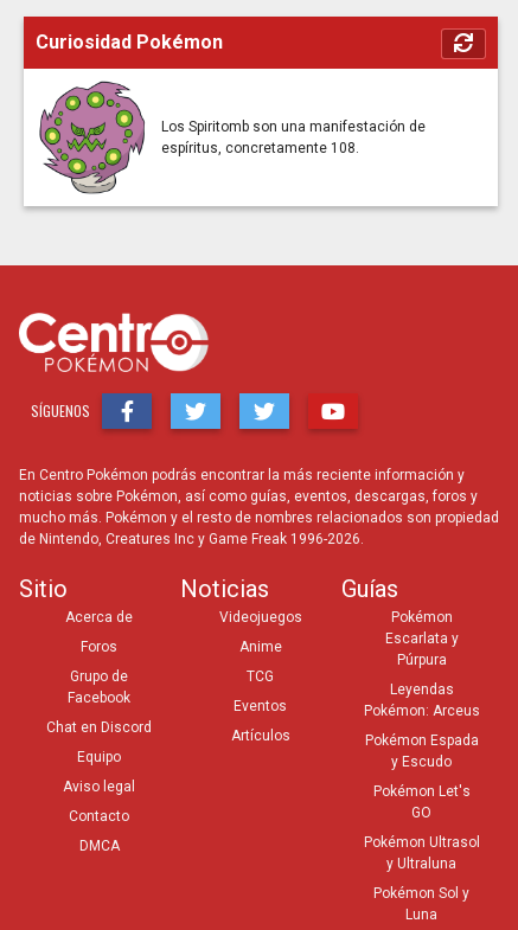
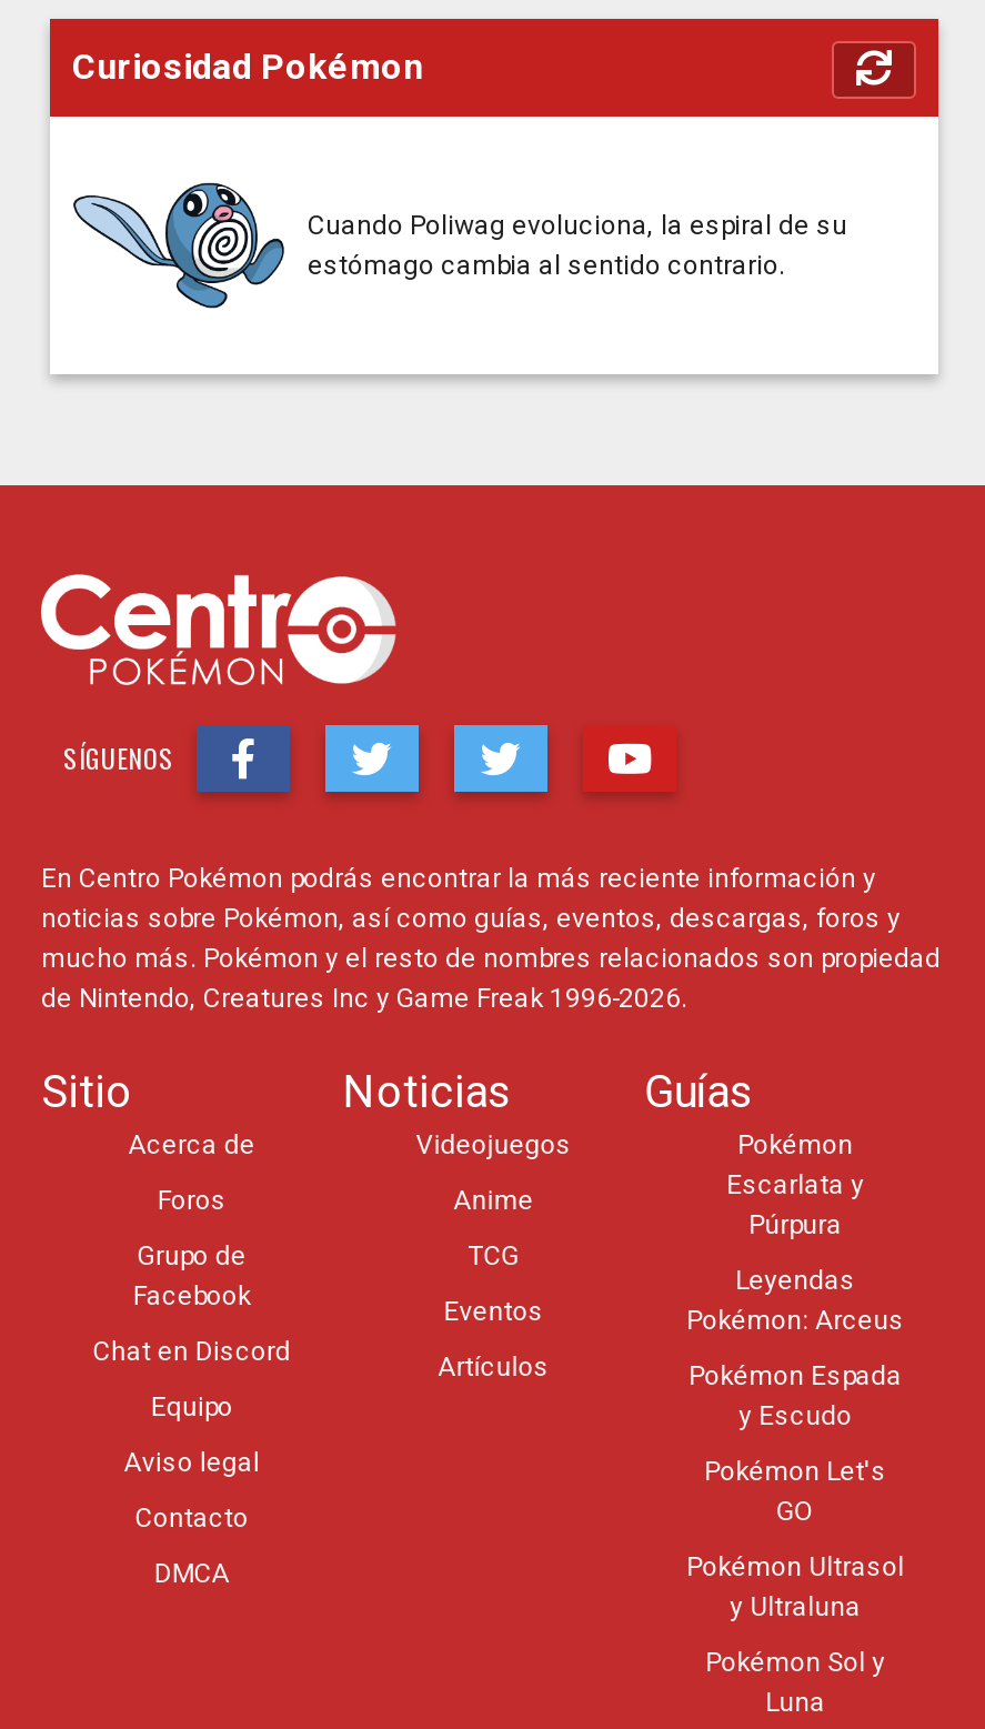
[37,81,426,194] [image] | Los Spiritomb son una manifestación de | espíritus, concretamente 108. -> [72,141,847,350] [image] | Cuando Poliwag evoluciona, la espiral de su | estómago cambia al sentido contrario.

